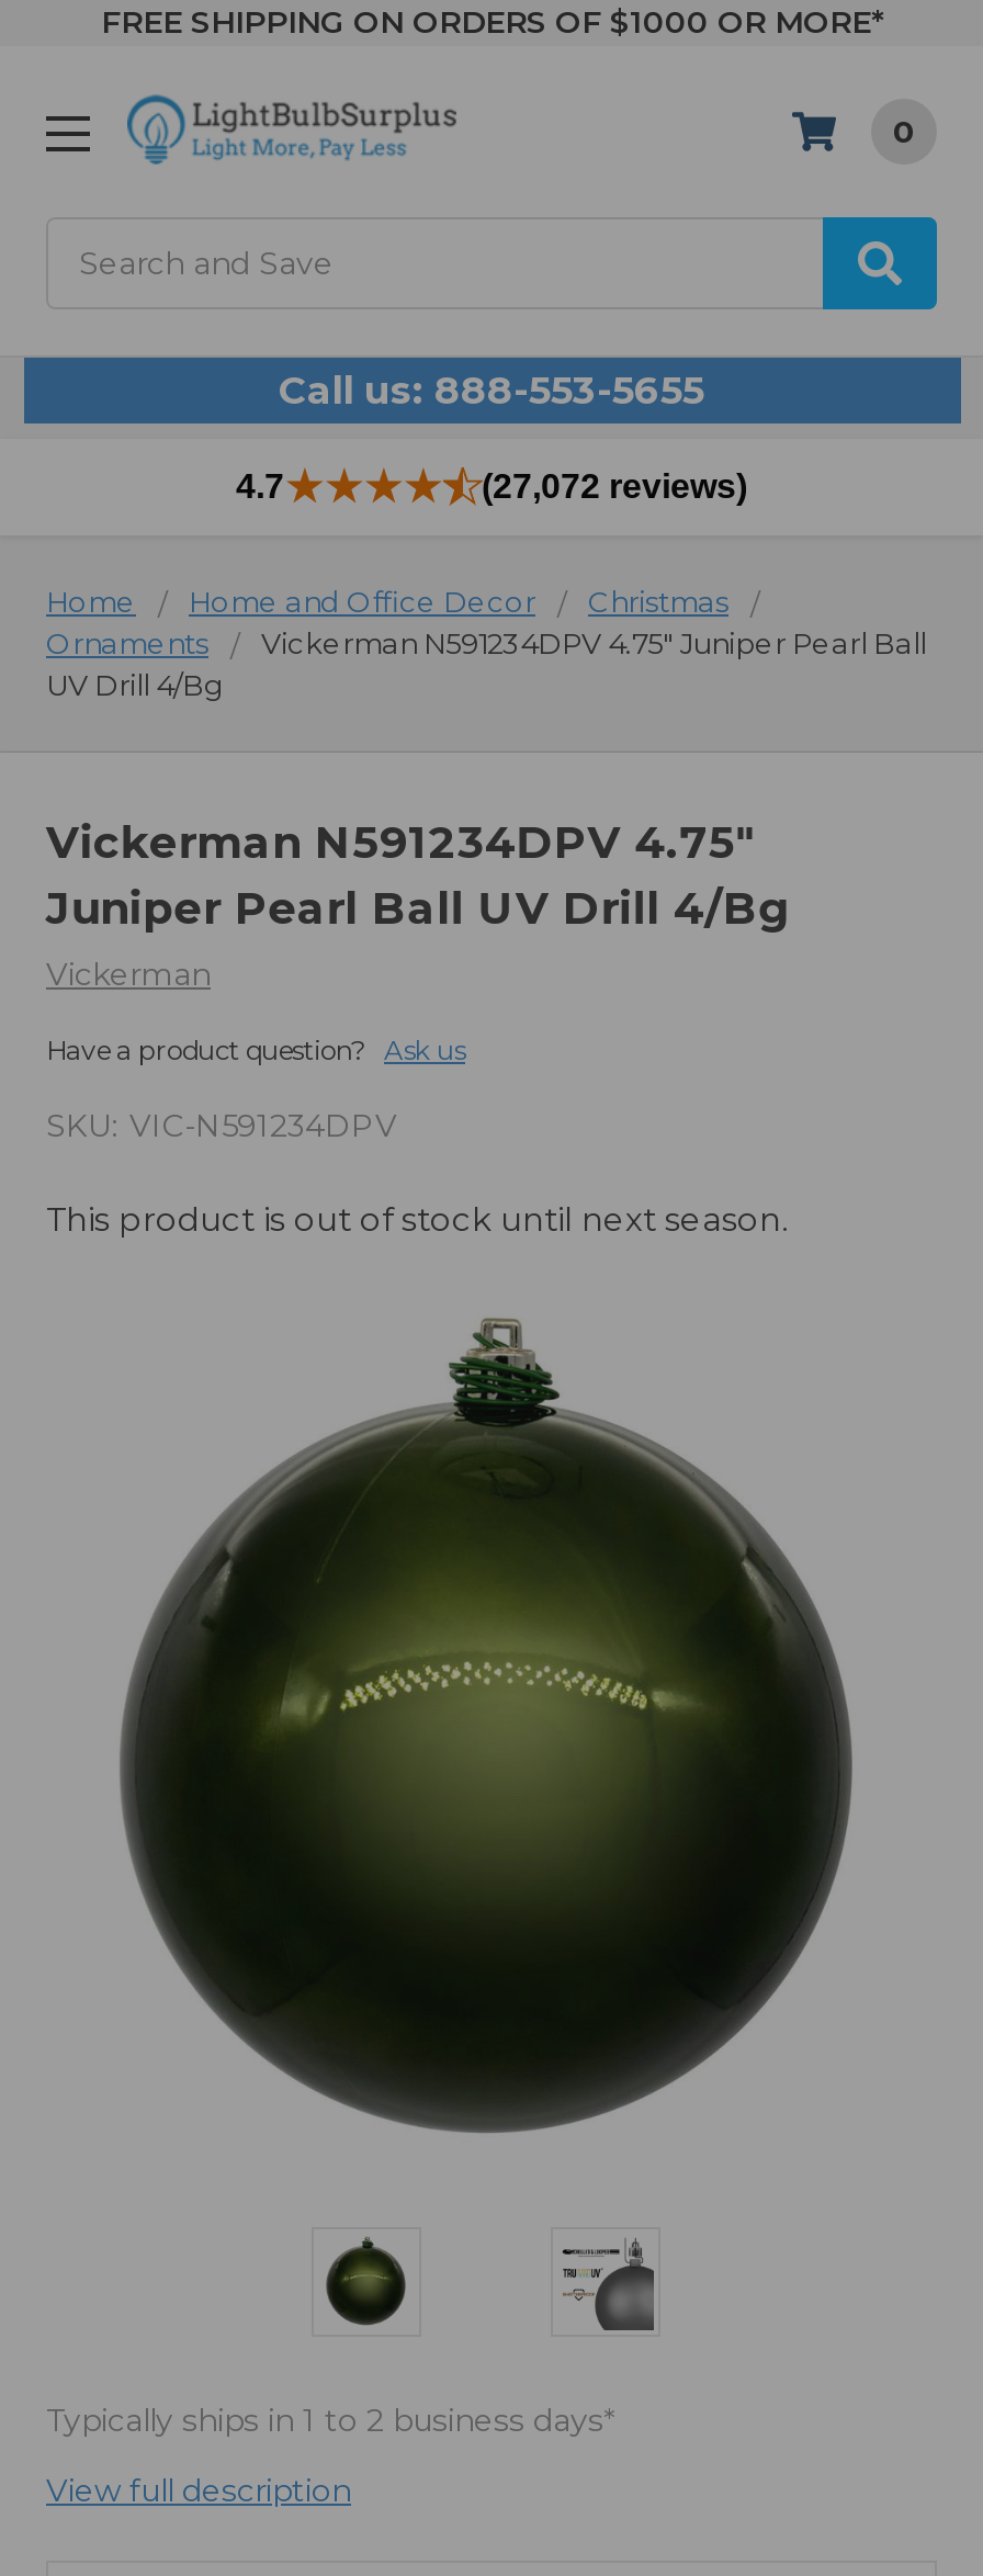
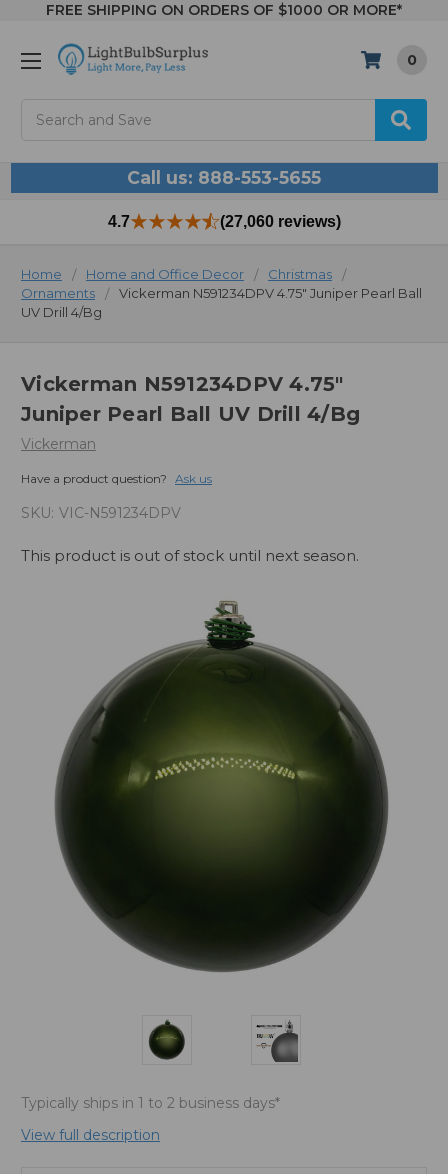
[482,468,747,506] (27,072 reviews) -> [219,213,340,230] (27,060 reviews)

